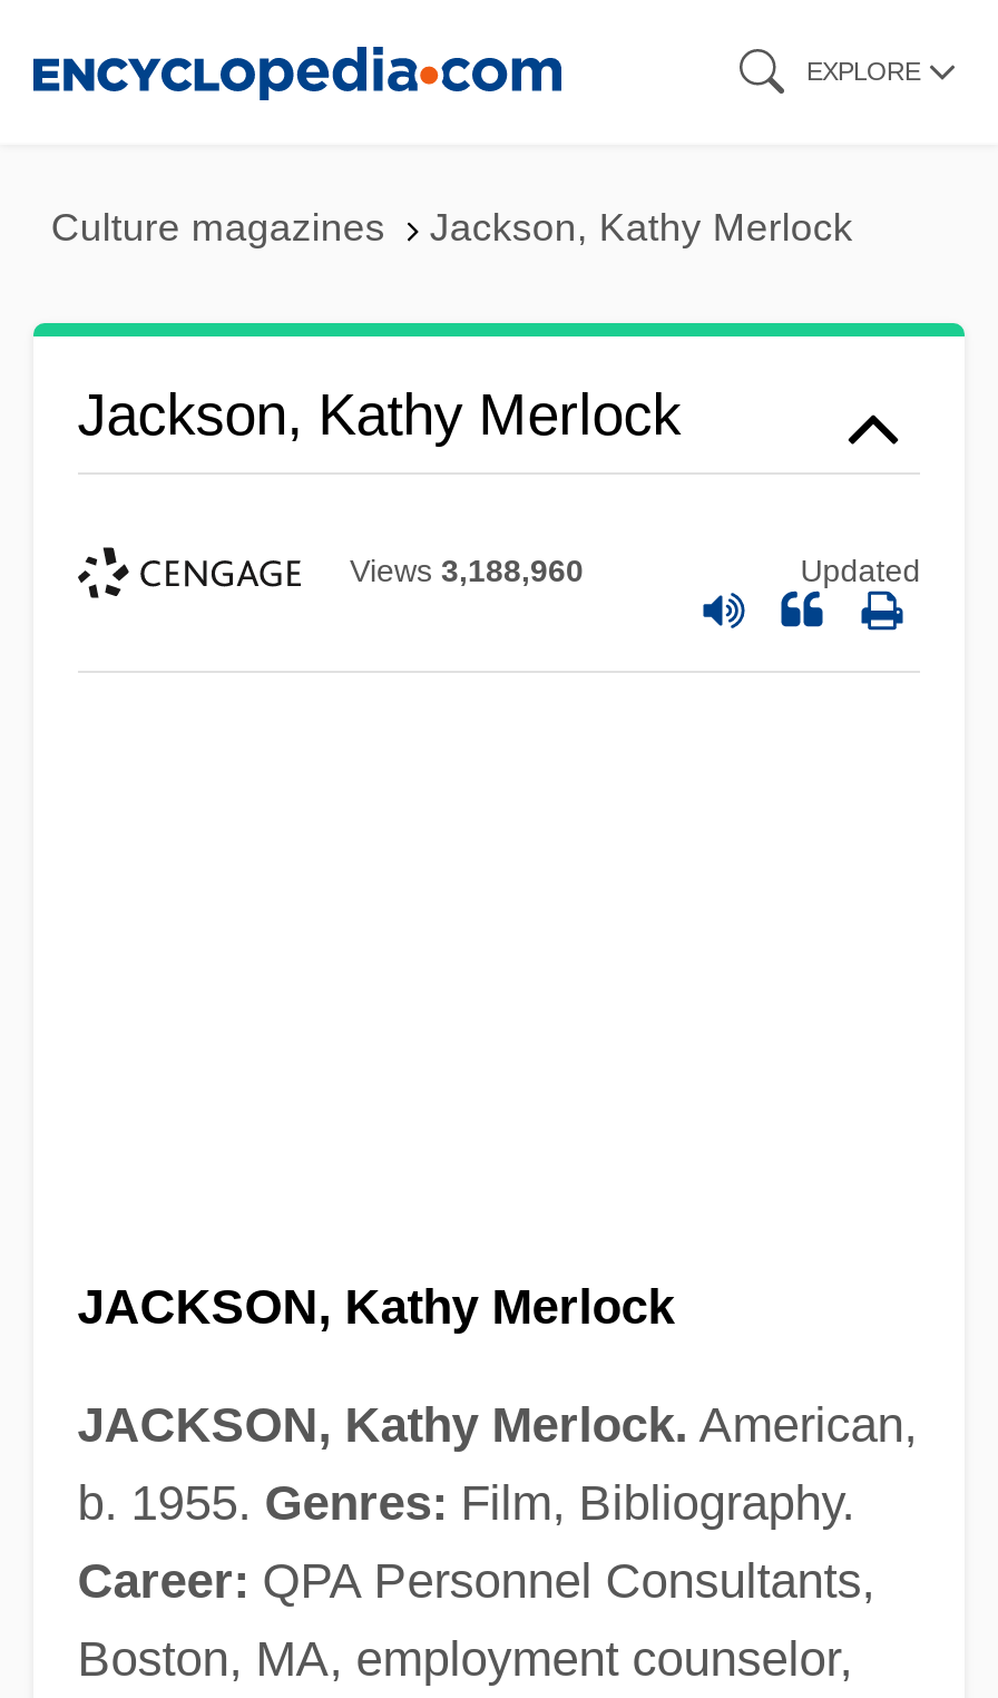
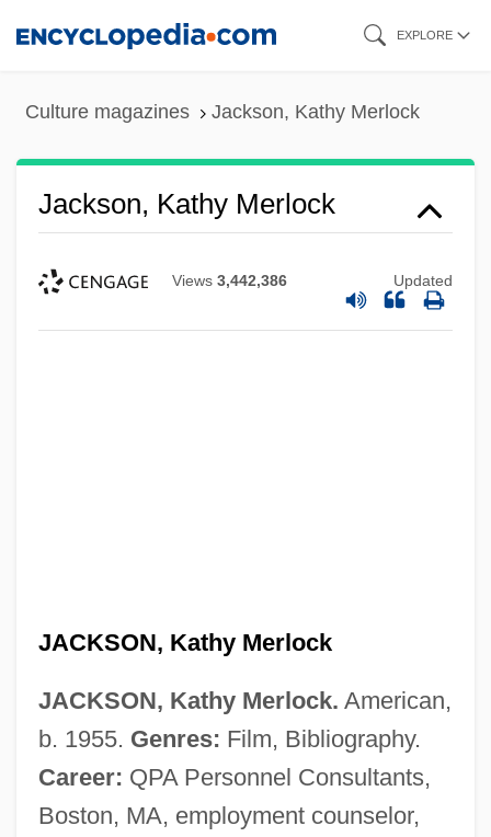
[350,554,584,589] Views 3,188,960 -> [172,272,287,290] Views 3,442,386

